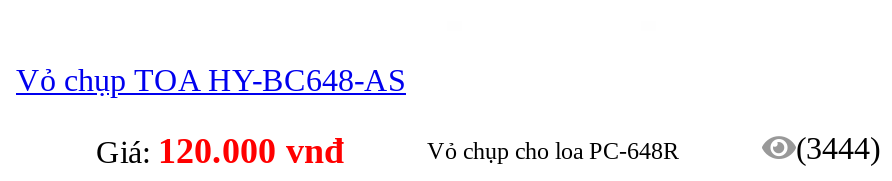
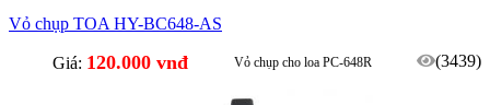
[796,132,880,166] (3444) -> [435,52,481,70] (3439)

